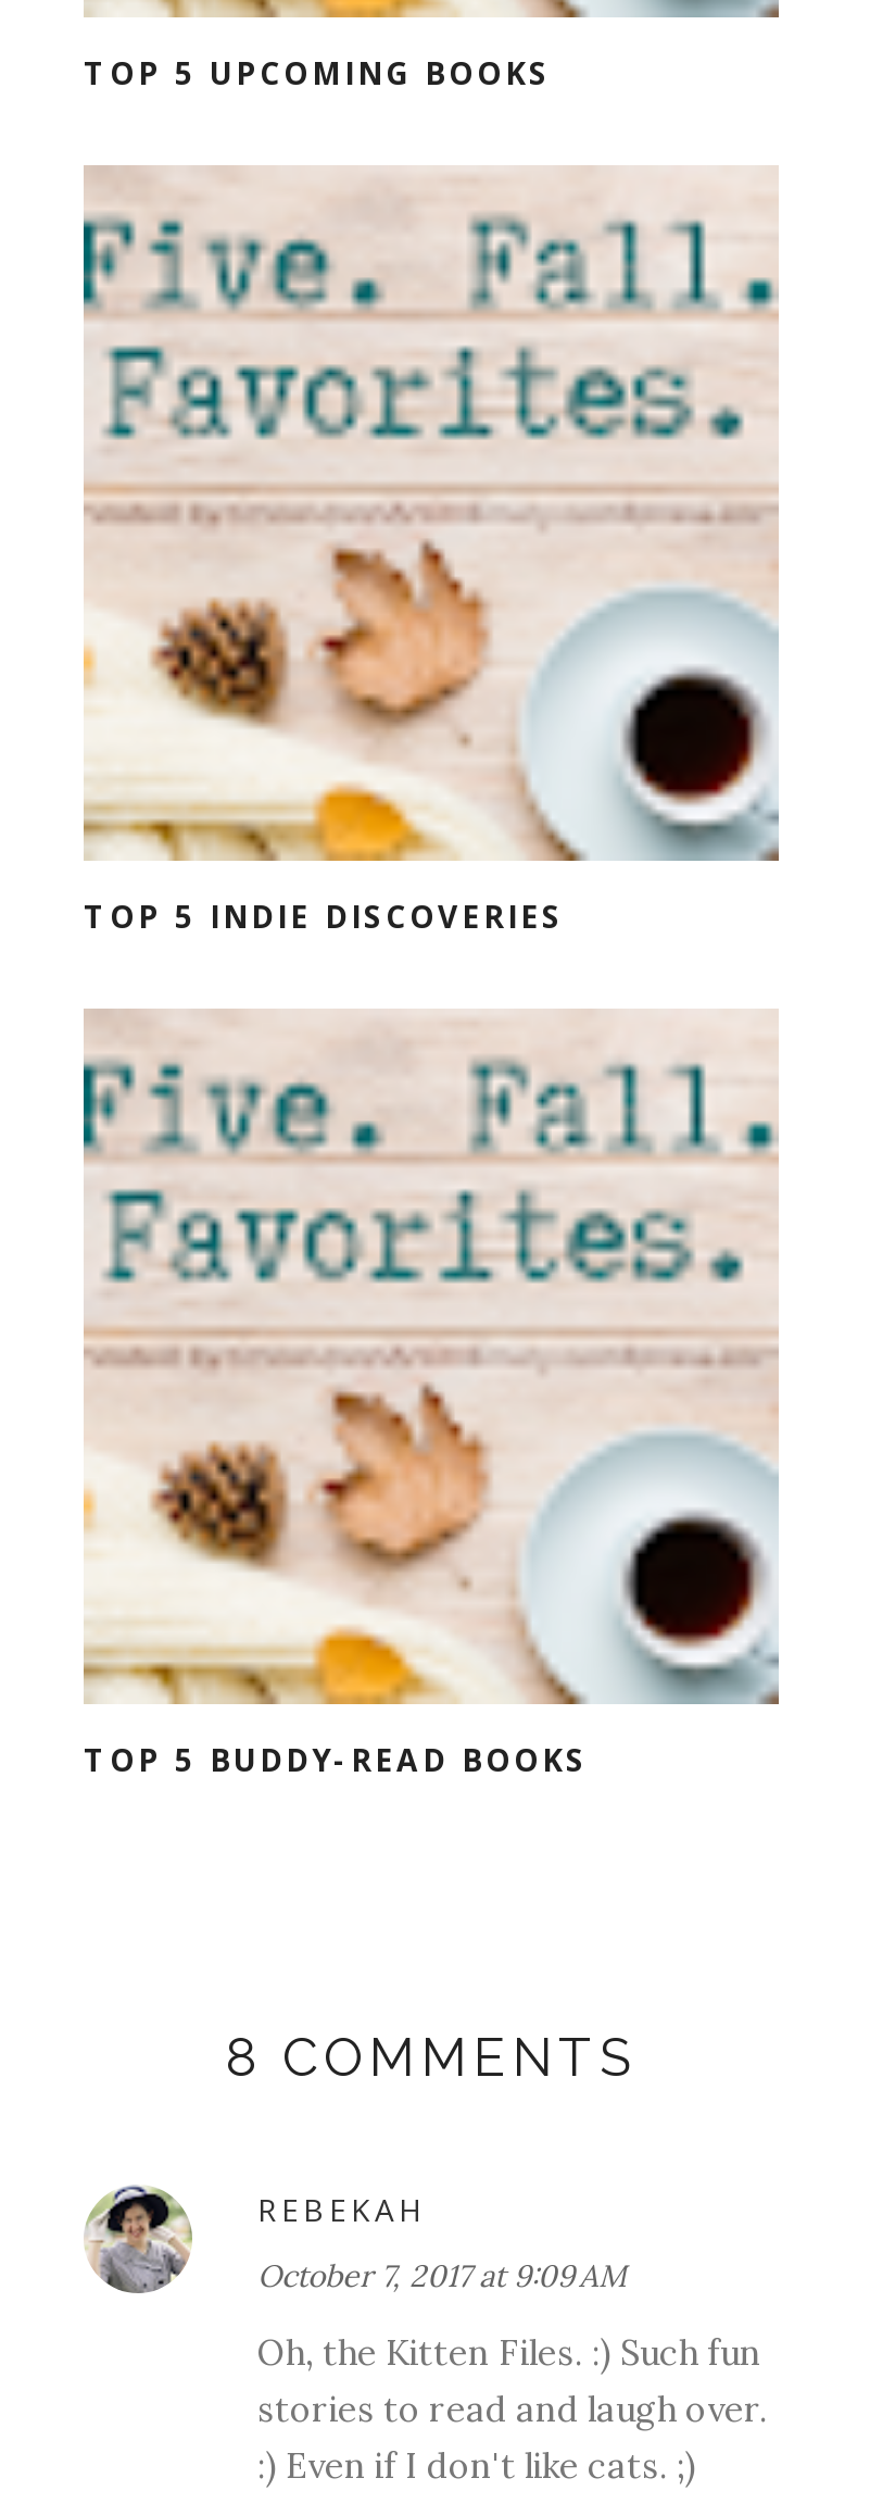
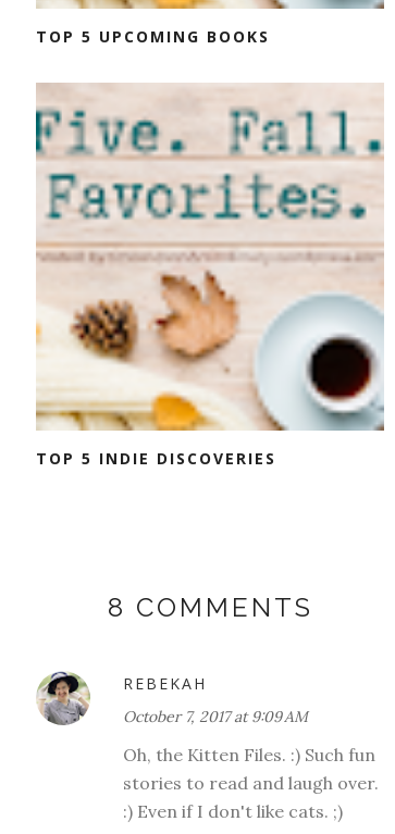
[84,1739,588,1781] TOP 5 BUDDY-READ BOOKS -> none

